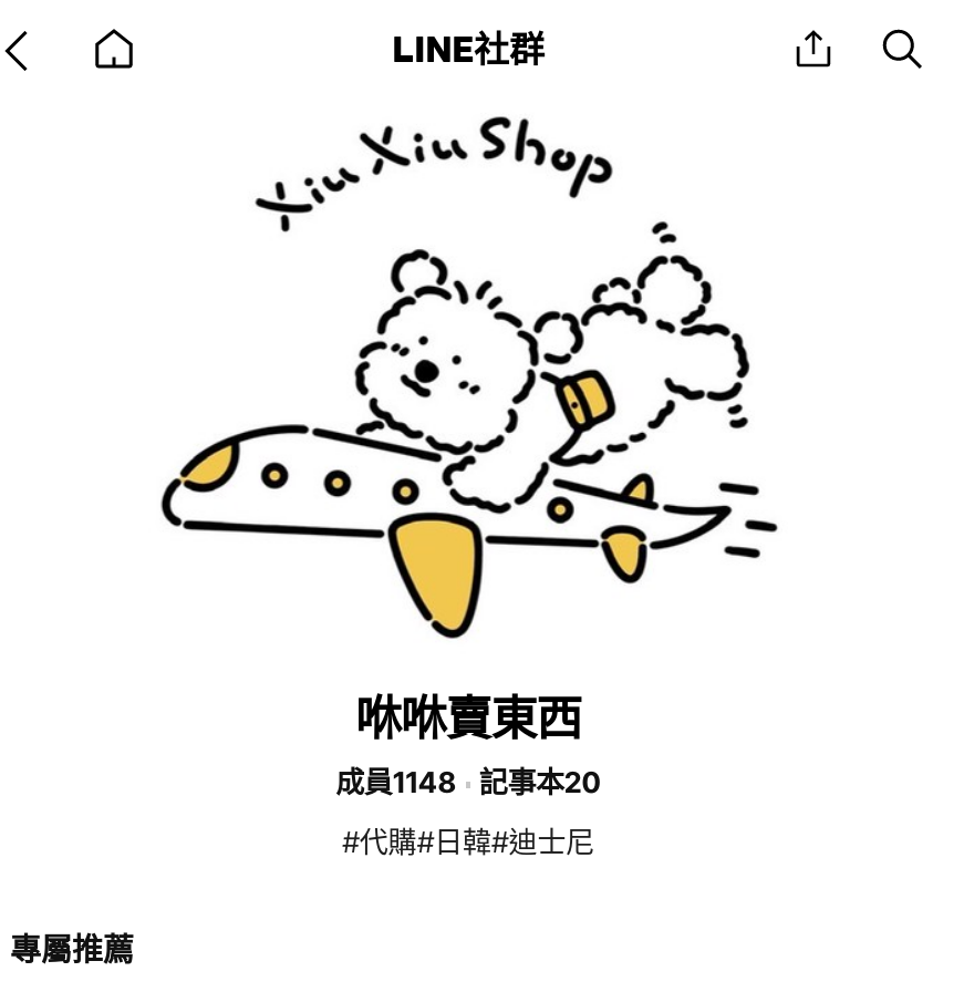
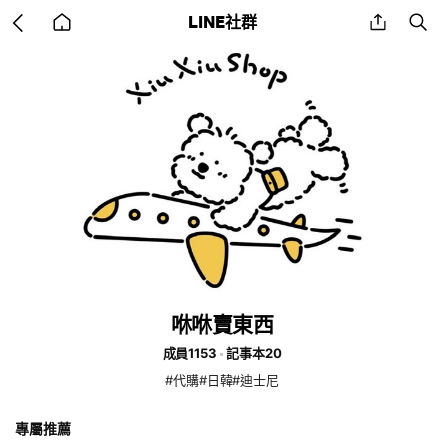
[336,764,601,799] 成員1148 記事本20 -> [163,345,281,361] 成員1153 記事本20

